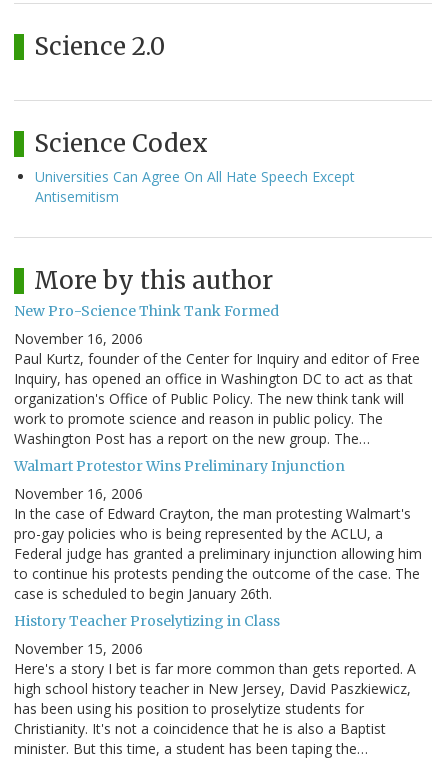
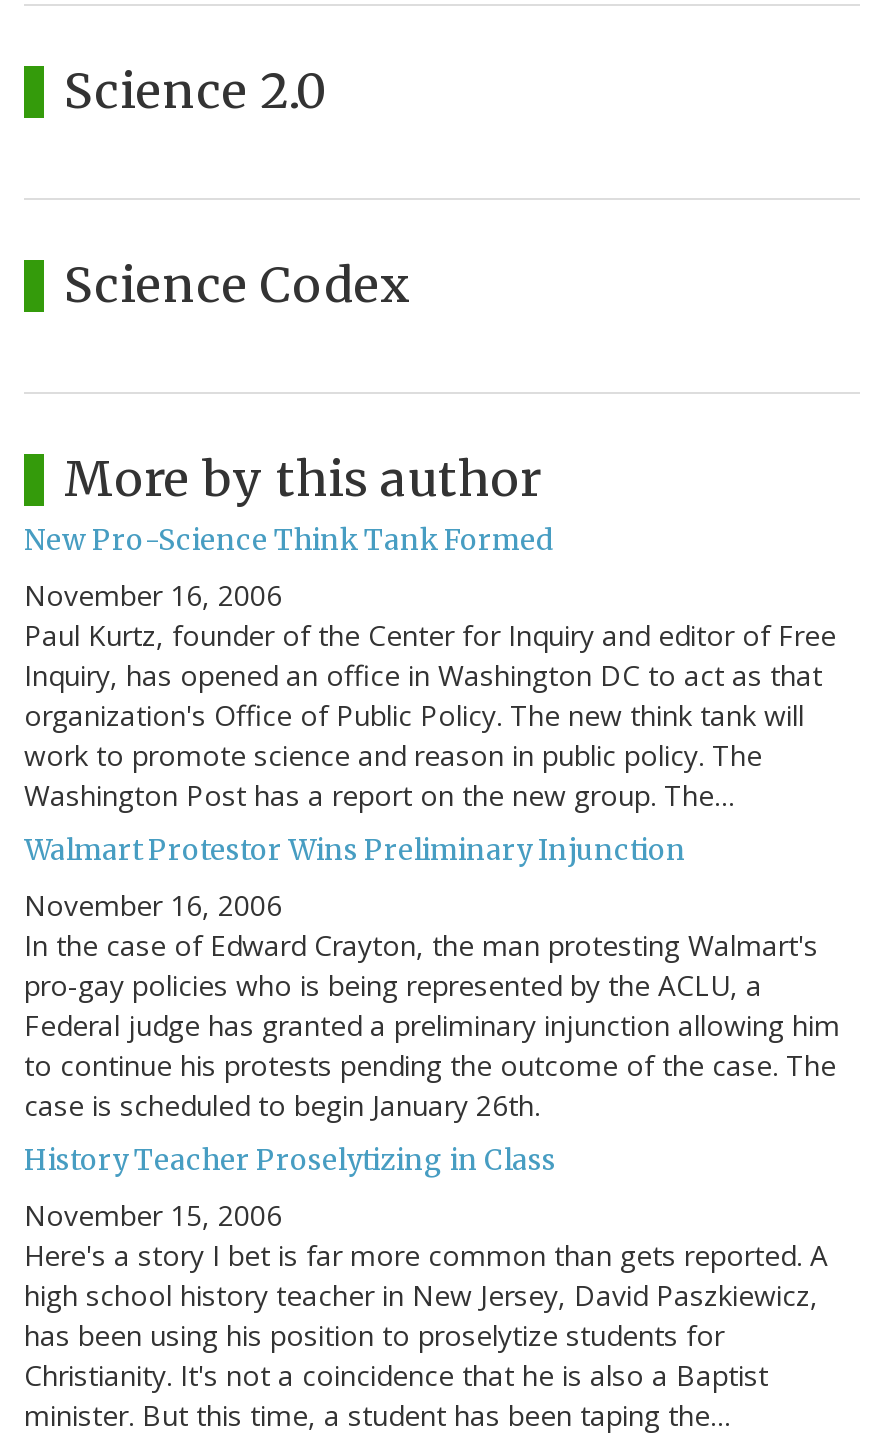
[35,167,355,206] Universities Can Agree On All Hate Speech Except | Antisemitism -> none

